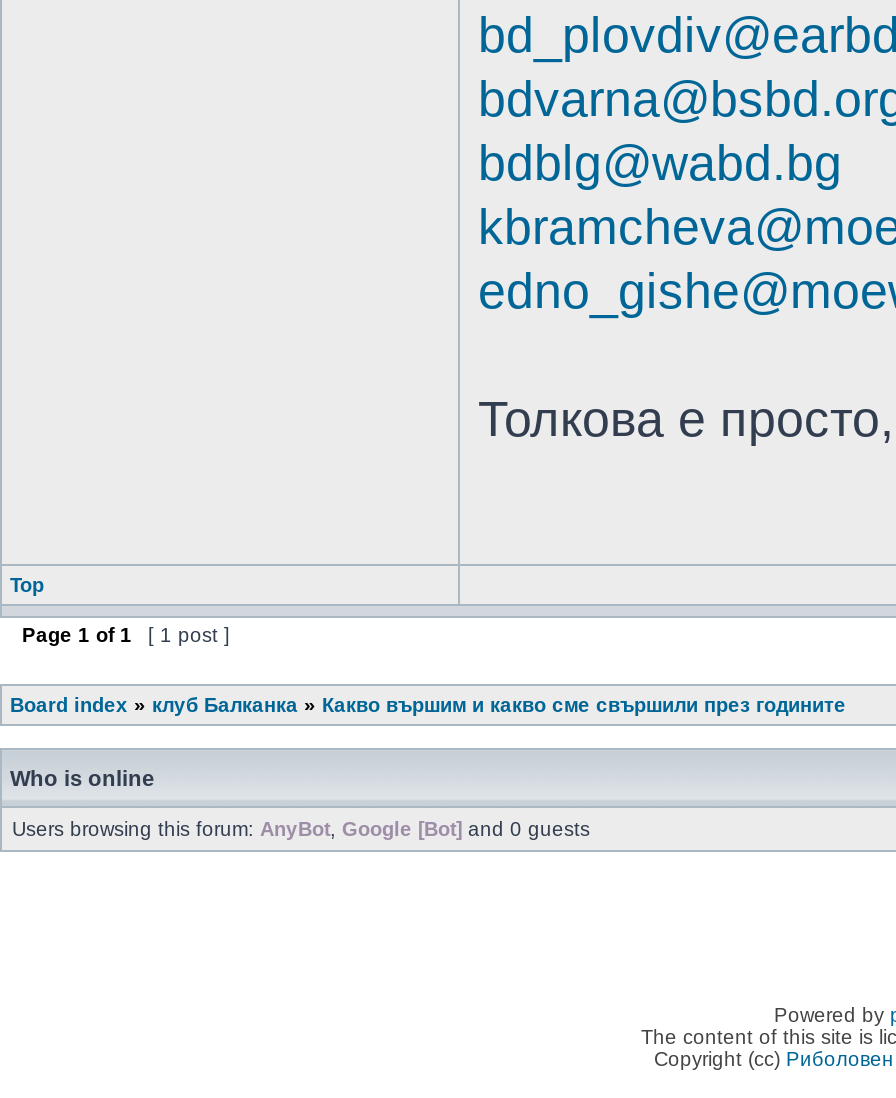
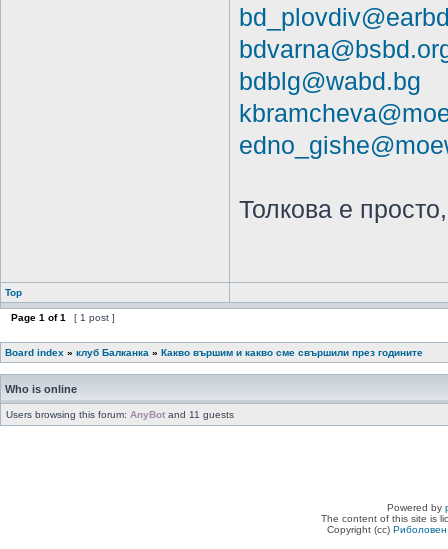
[12,818,590,840] Users browsing this forum: AnyBot, Google [Bot] and 0 guests -> [6,409,234,420] Users browsing this forum: AnyBot and 11 guests

